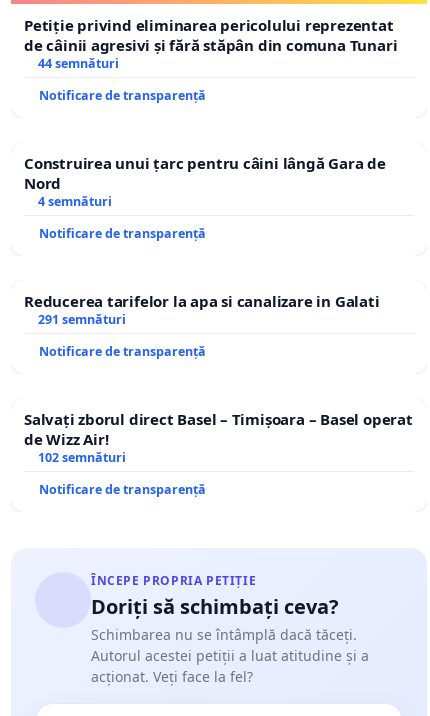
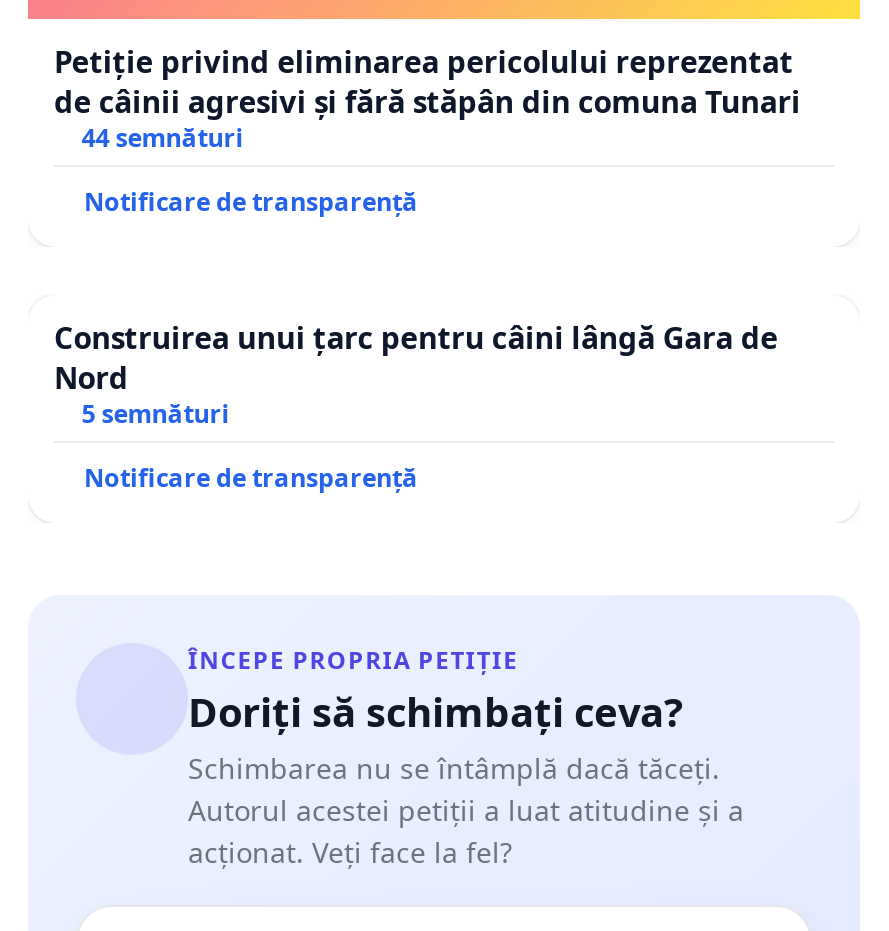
[24,192,413,465] 4 semnături | Notificare de transparență | Reducerea tarifelor la apa si canalizare in Galati | 291 semnături | Notificare de transparență | Salvați zborul direct Basel – Timișoara – Basel operat | de Wizz Air! | 102 semnături -> [82,396,230,430] 5 semnături

